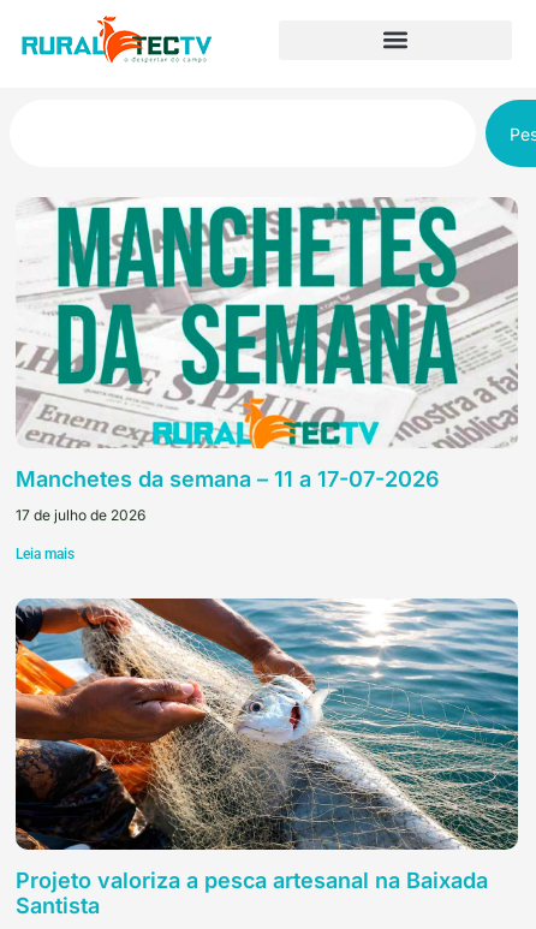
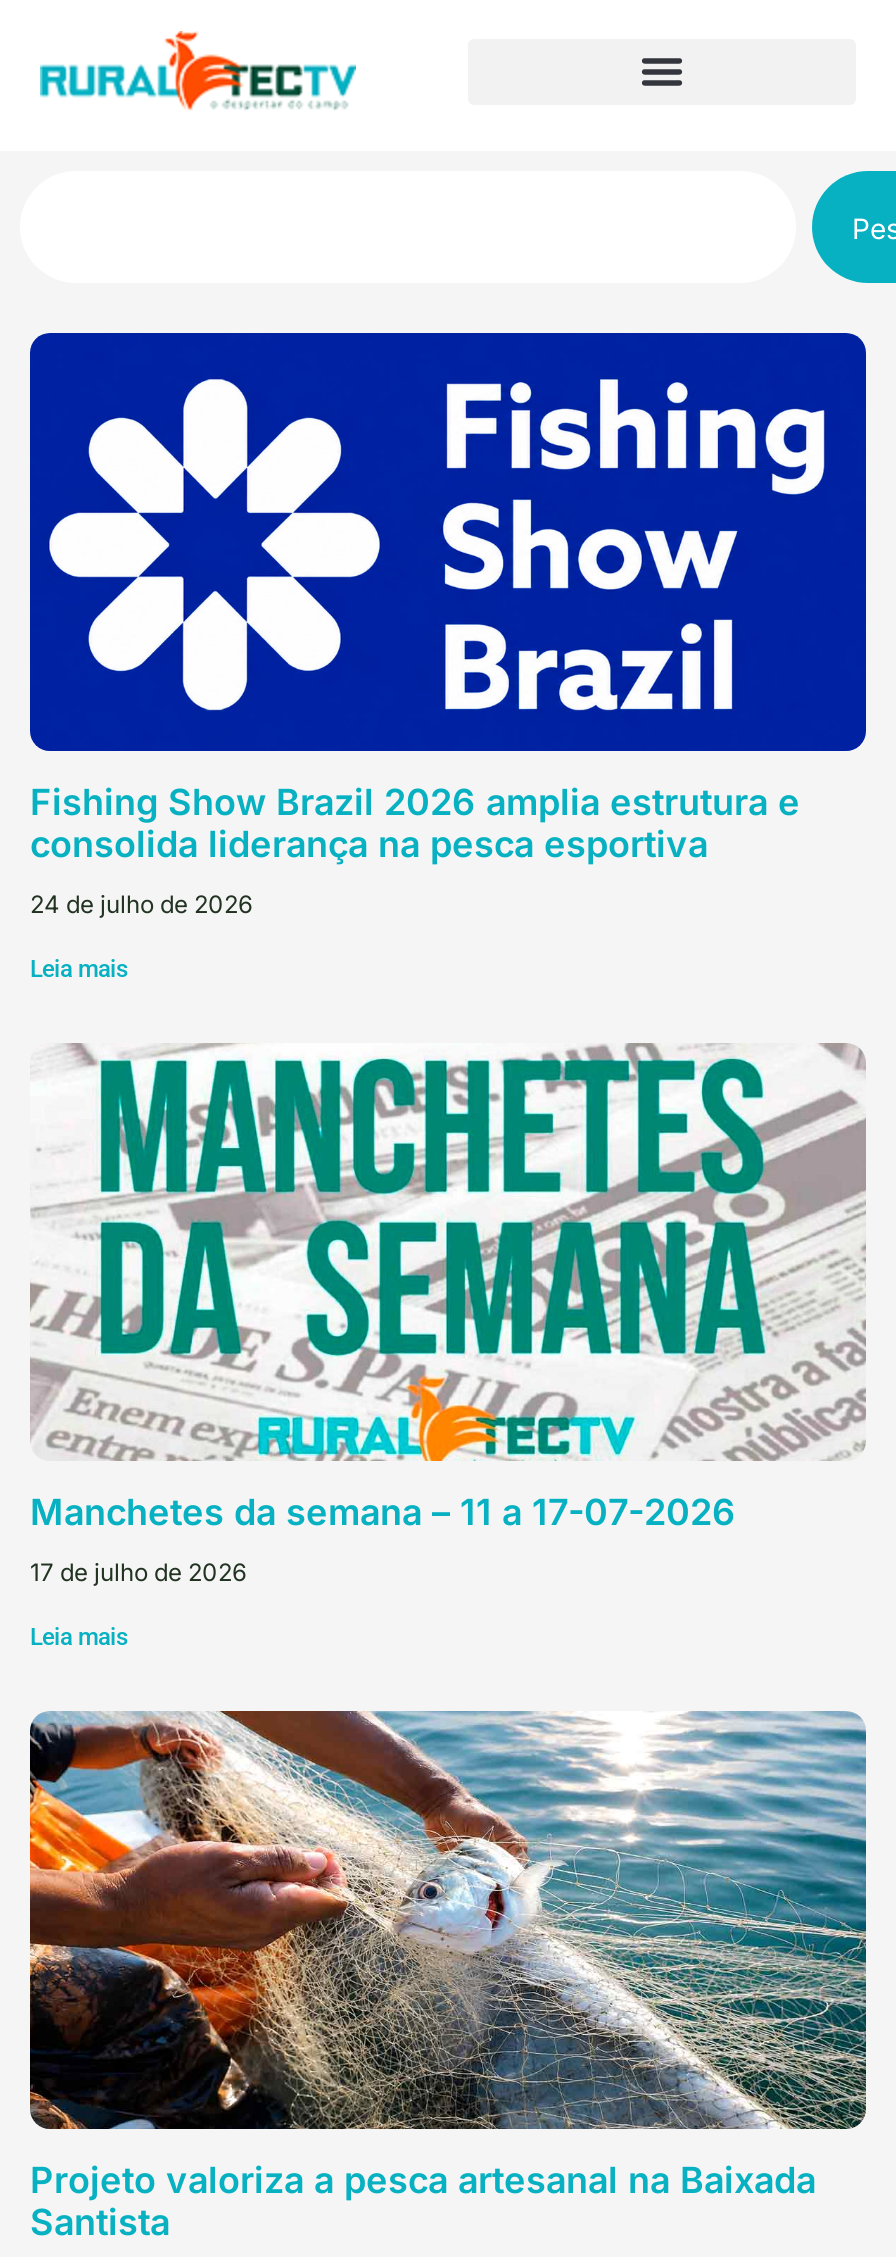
none -> [28,331,868,983] [image] | Fishing Show Brazil 2026 amplia estrutura e | consolida liderança na pesca esportiva | 24 de julho de 2026 | Leia mais

